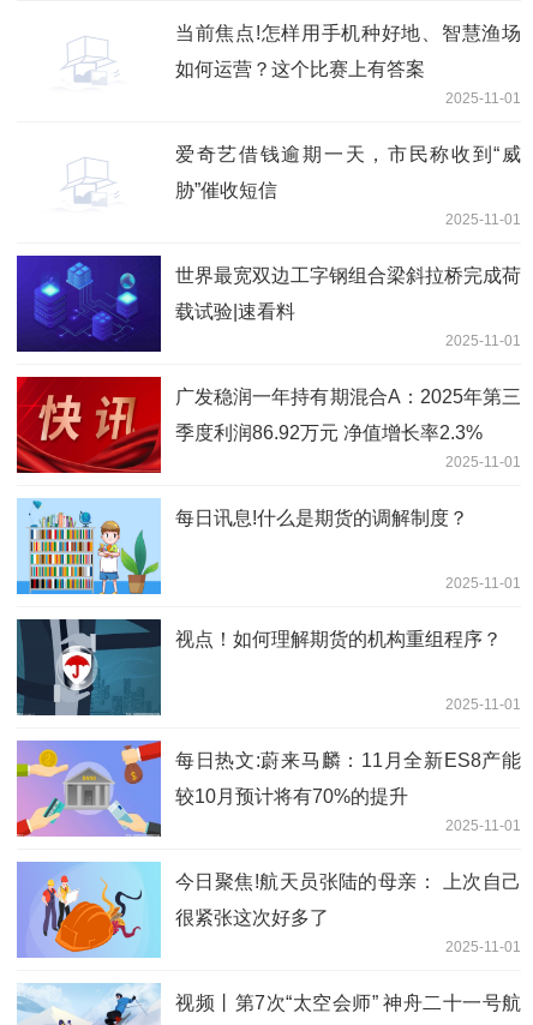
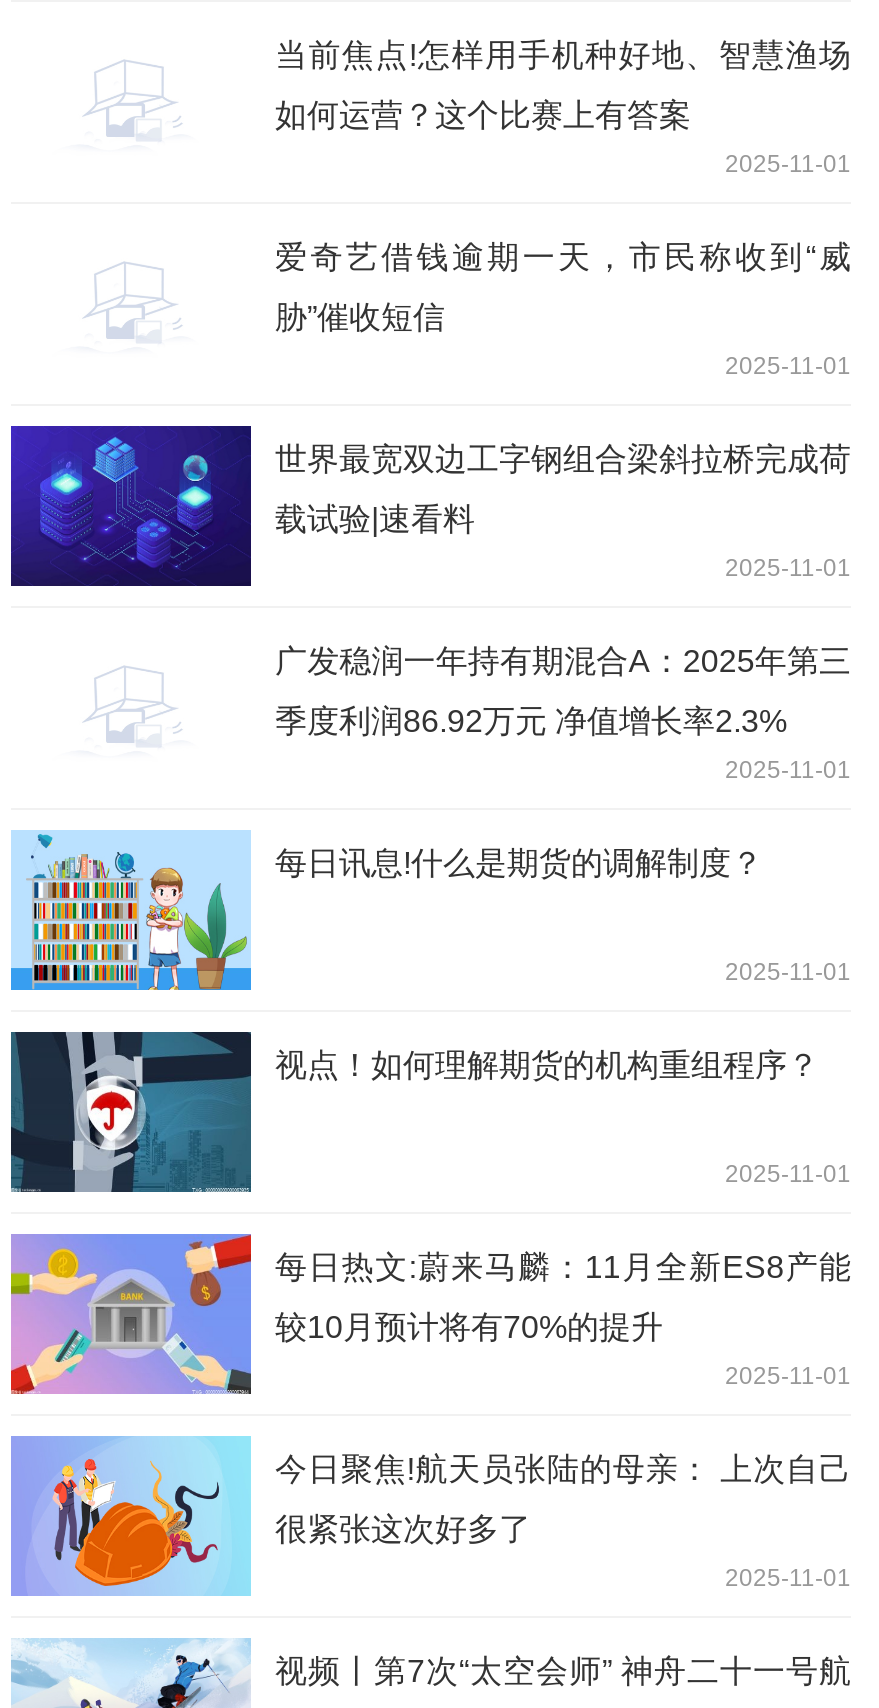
[16,376,162,474] [image] -> none

